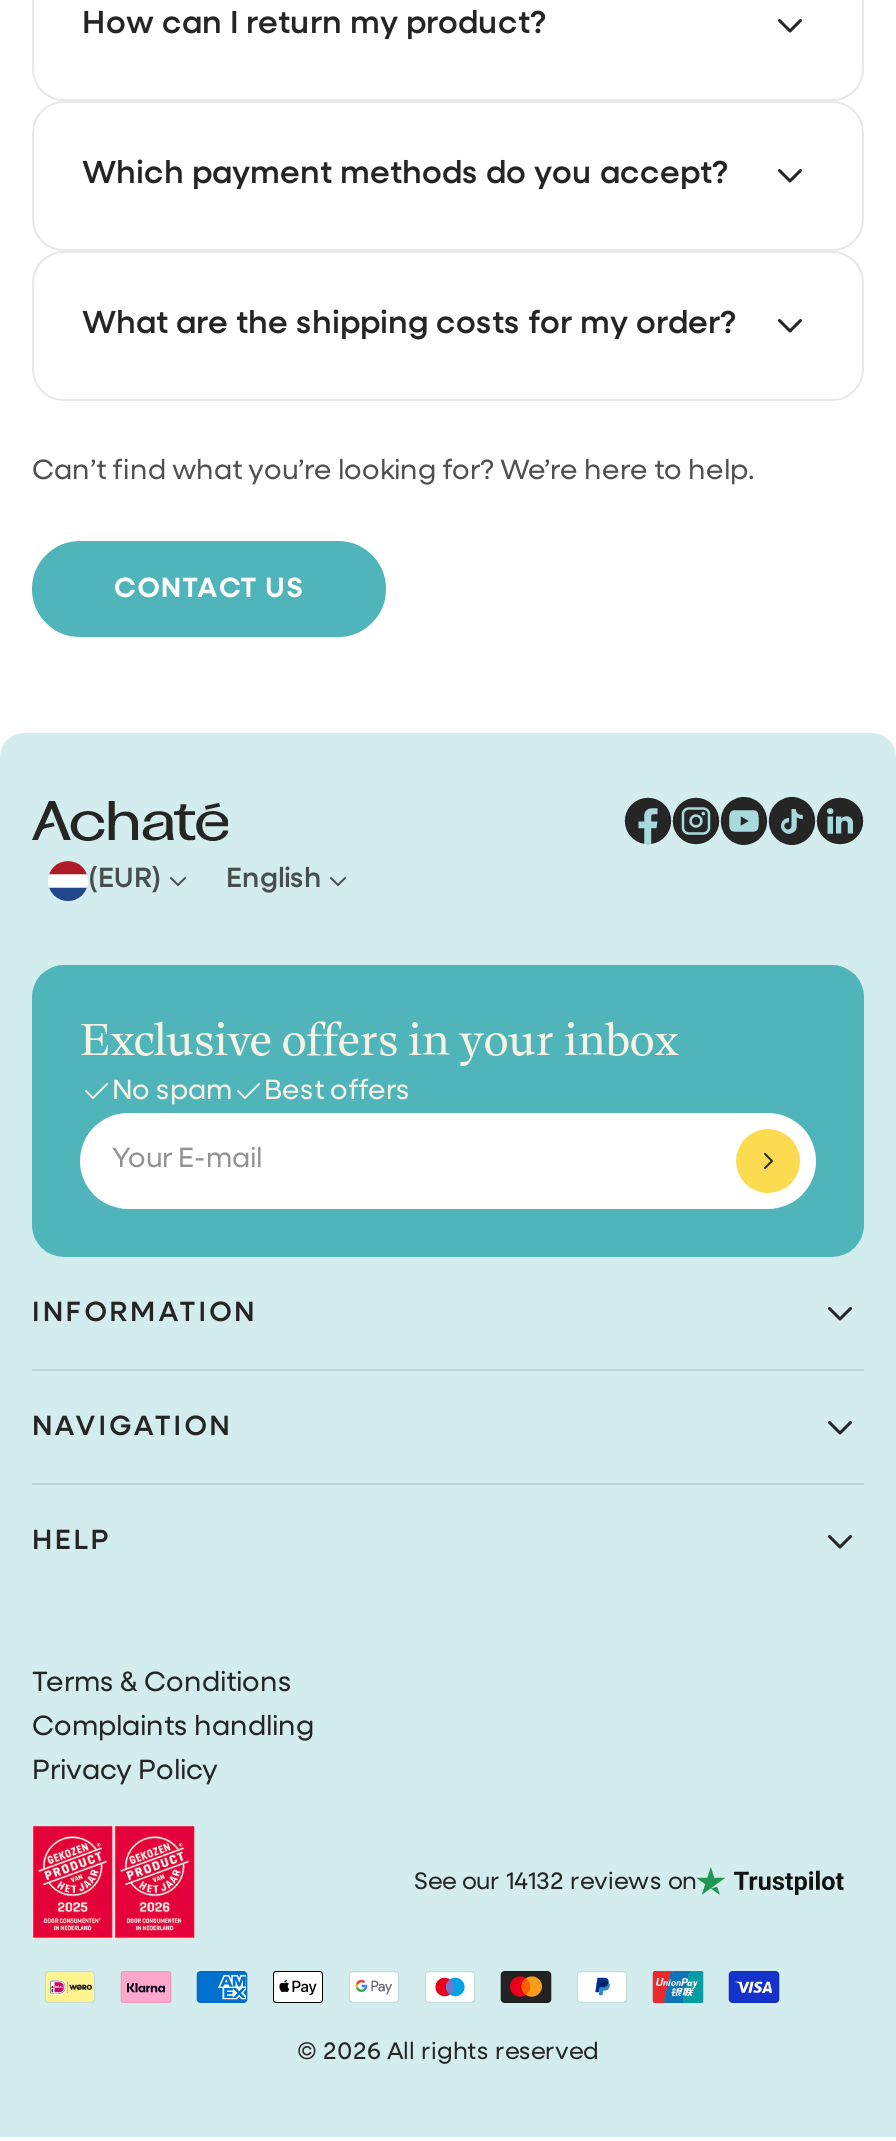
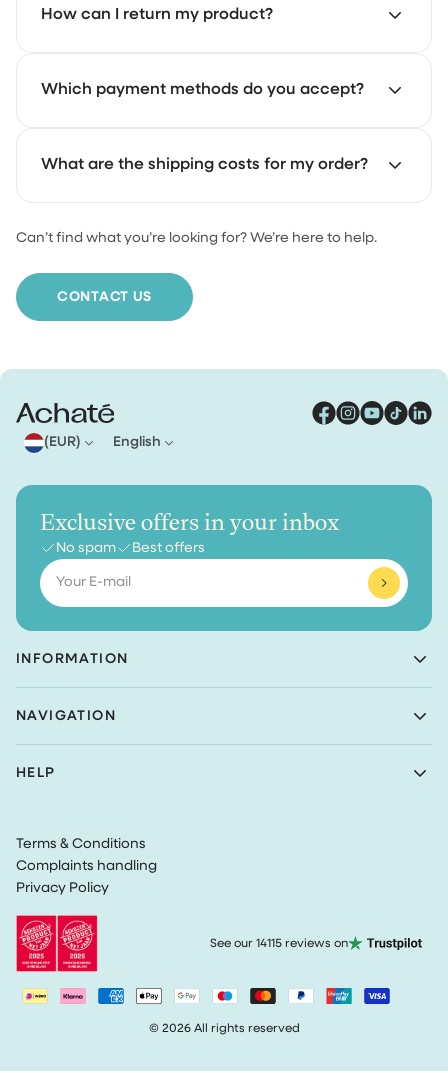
[414,1870,696,1894] See our 14132 reviews on -> [210,938,348,950] See our 14115 reviews on

